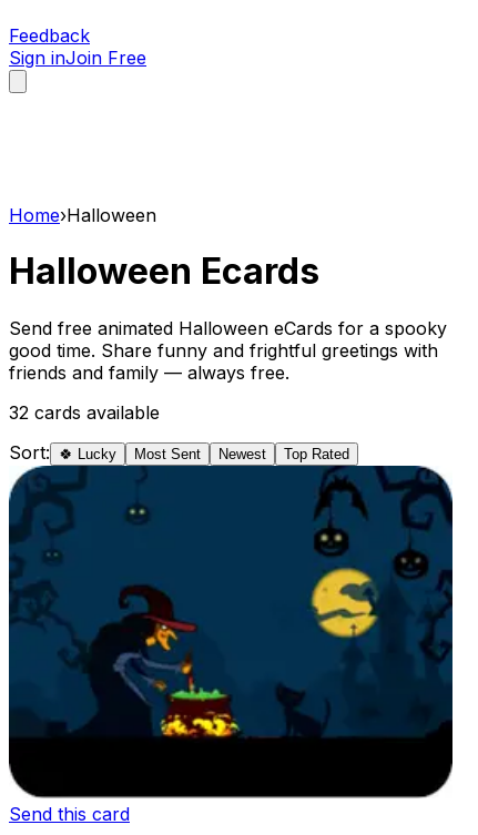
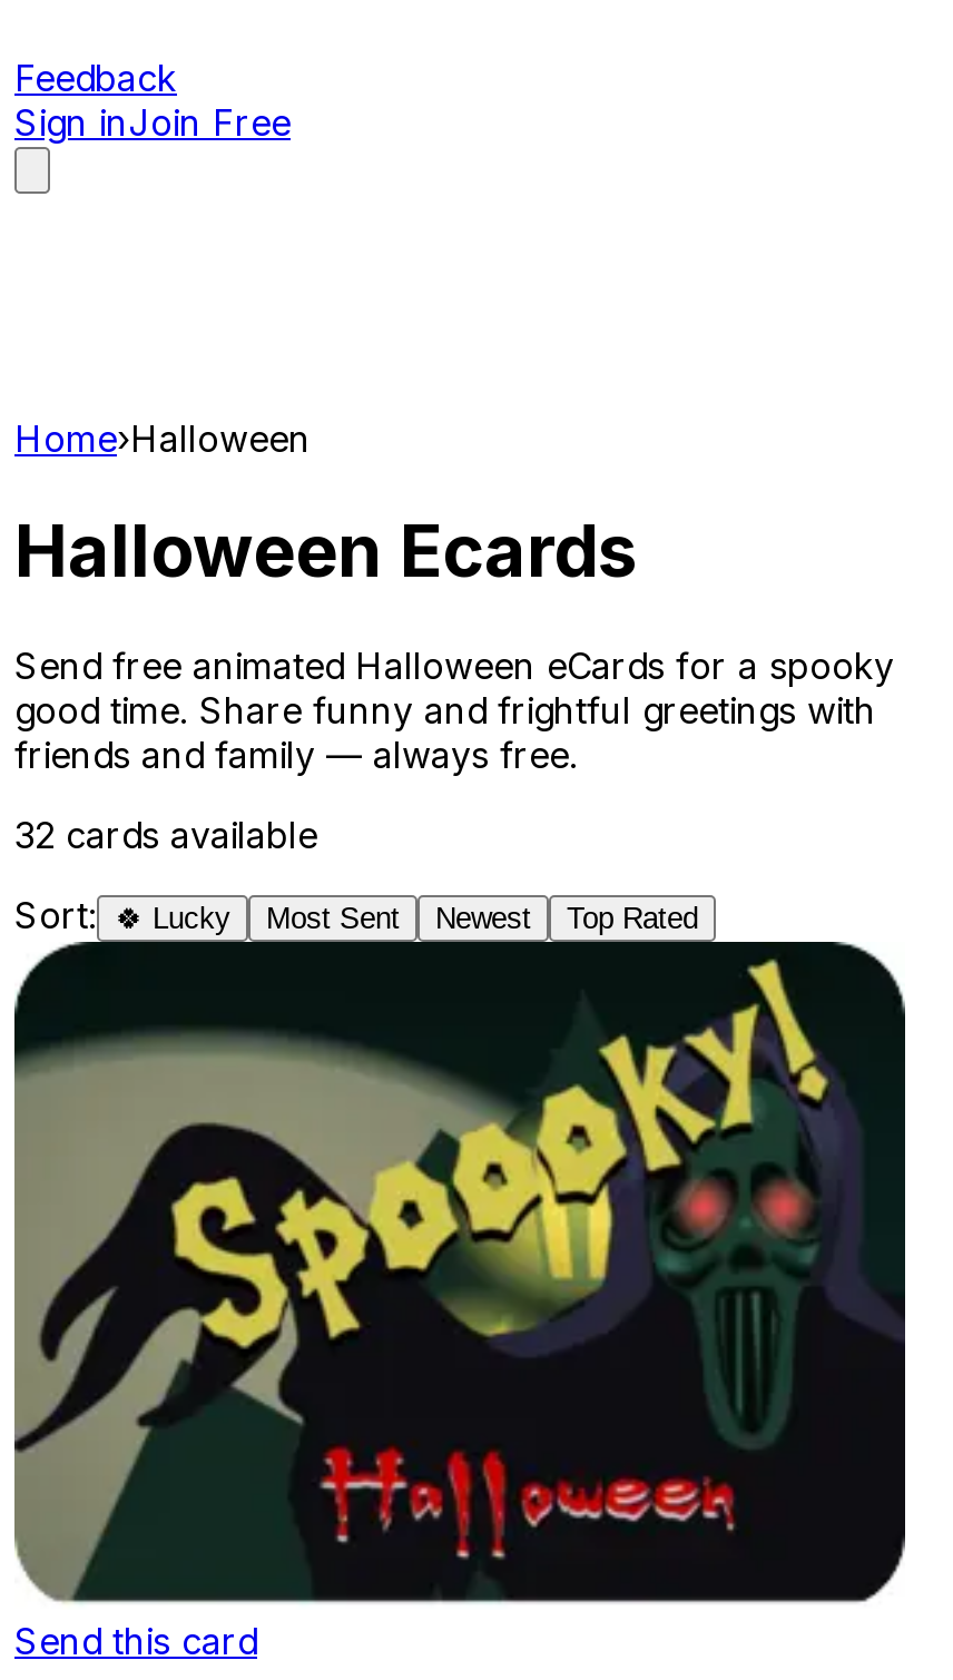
[8,466,452,798] [image] -> [12,942,905,1608] [image]

